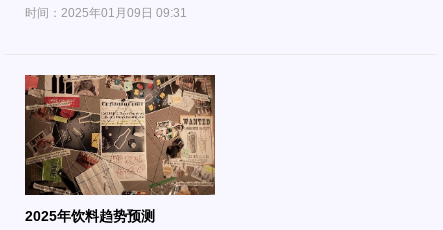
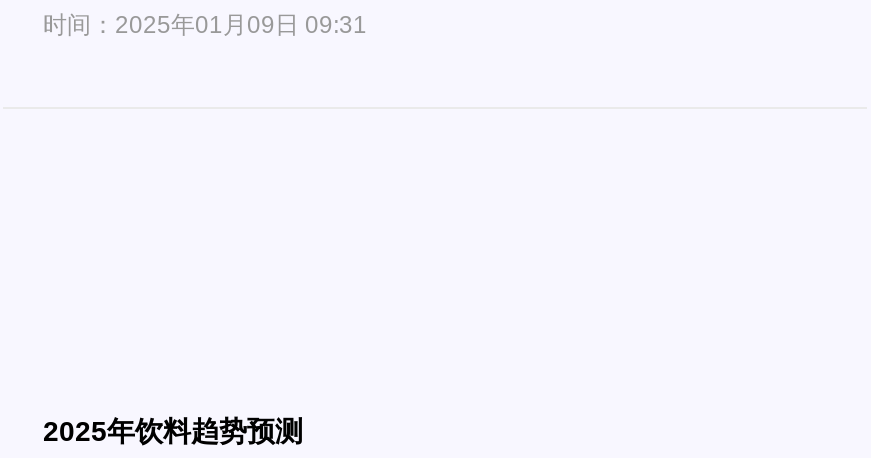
[24,74,216,196] [image] -> none

